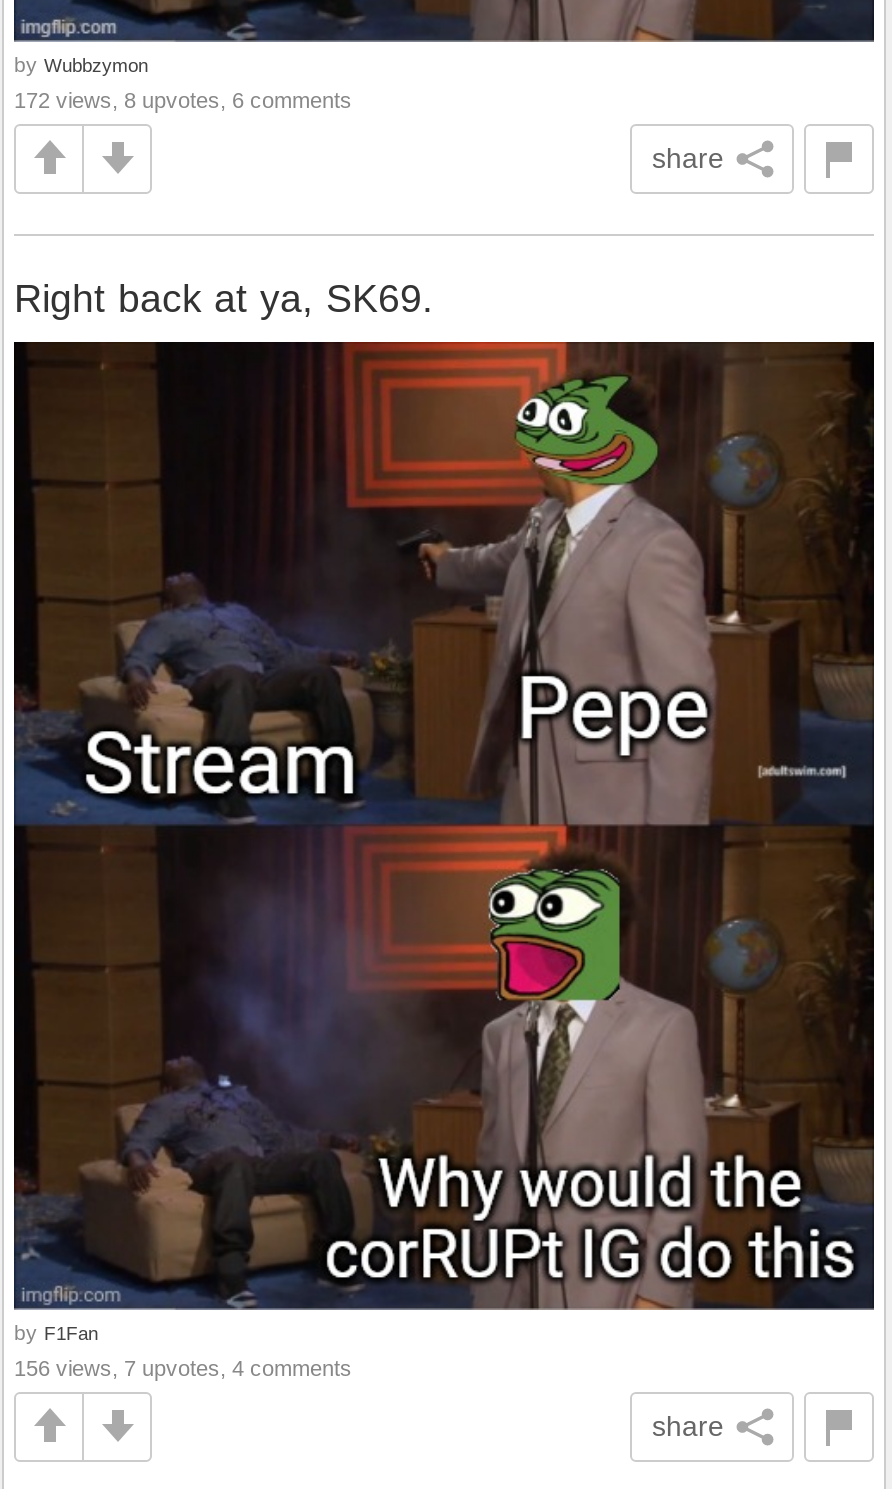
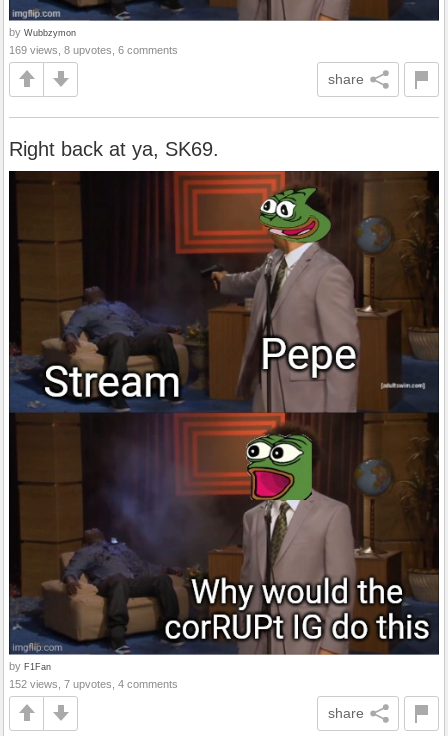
[14,88,352,112] 172 views, 8 upvotes, 6 comments -> [9,44,178,56] 169 views, 8 upvotes, 6 comments
[14,1355,352,1379] 156 views, 7 upvotes, 4 comments -> [9,677,178,689] 152 views, 7 upvotes, 4 comments

